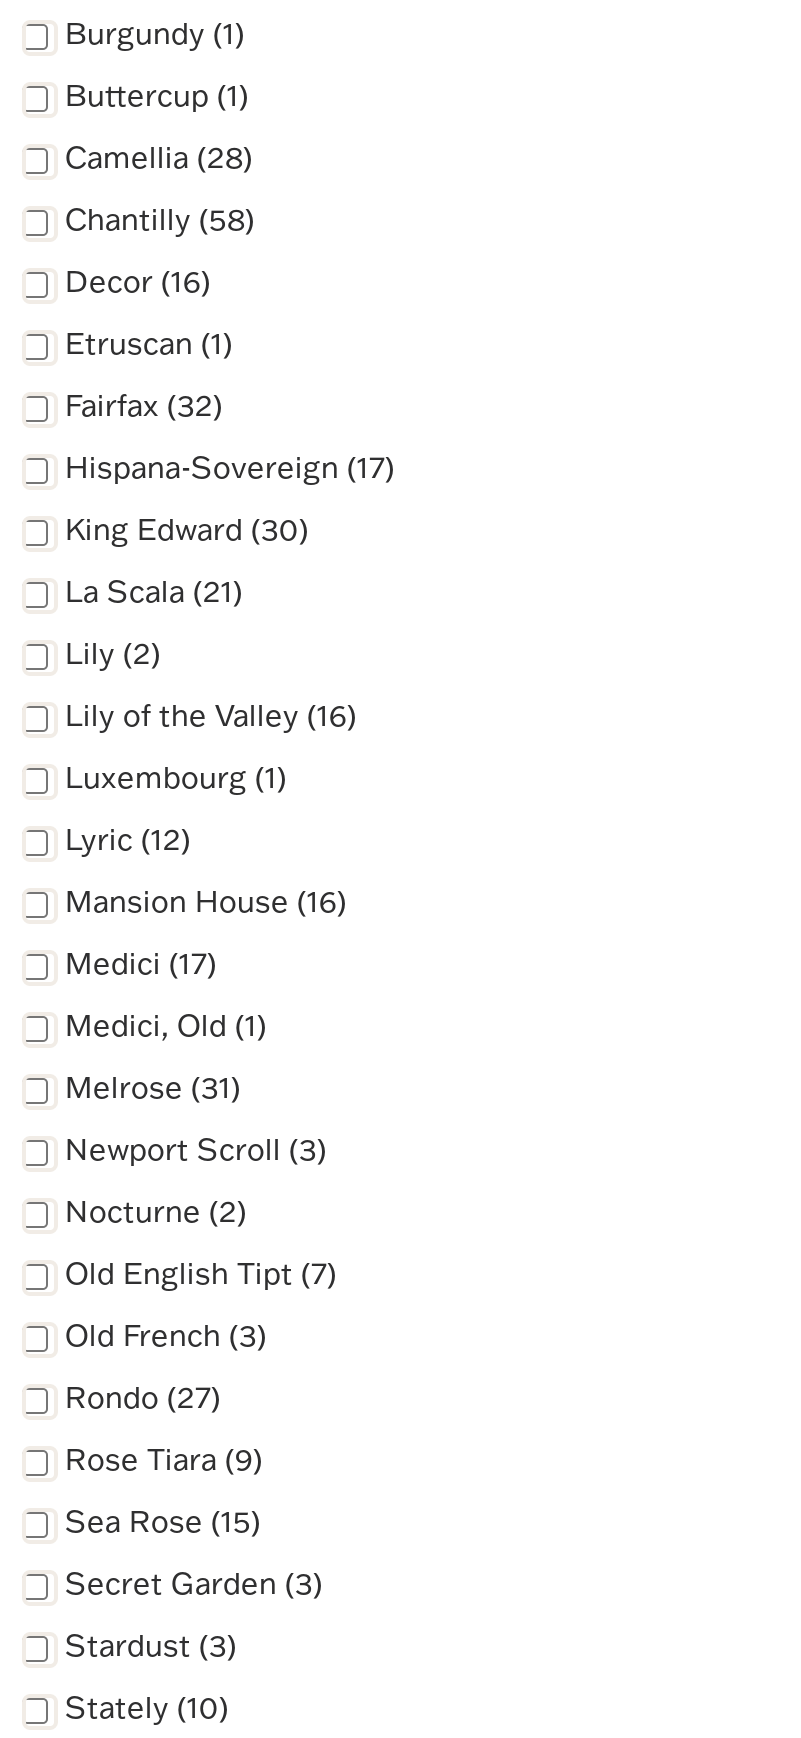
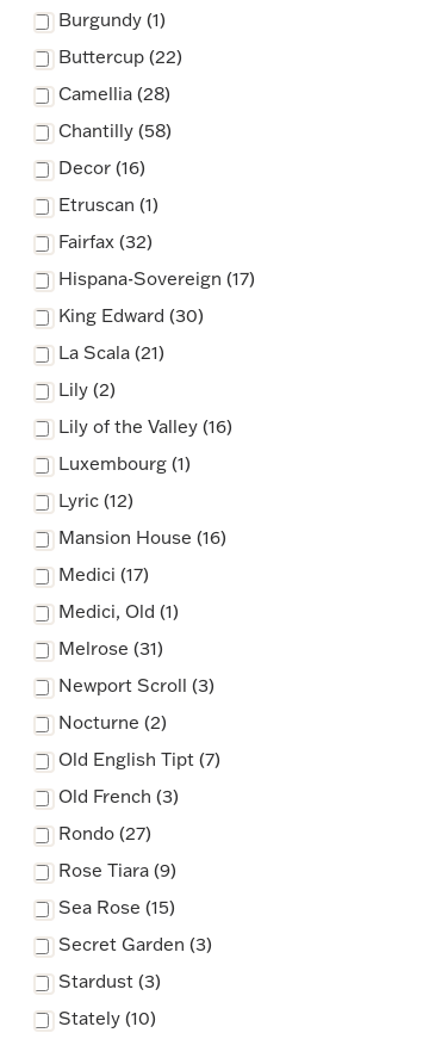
[65,76,249,114] Buttercup (1) -> [59,45,183,68] Buttercup (22)

